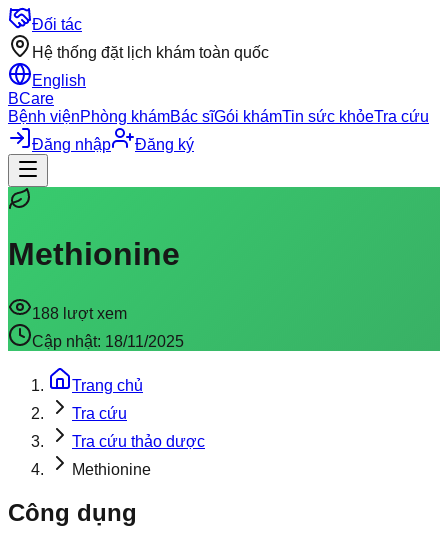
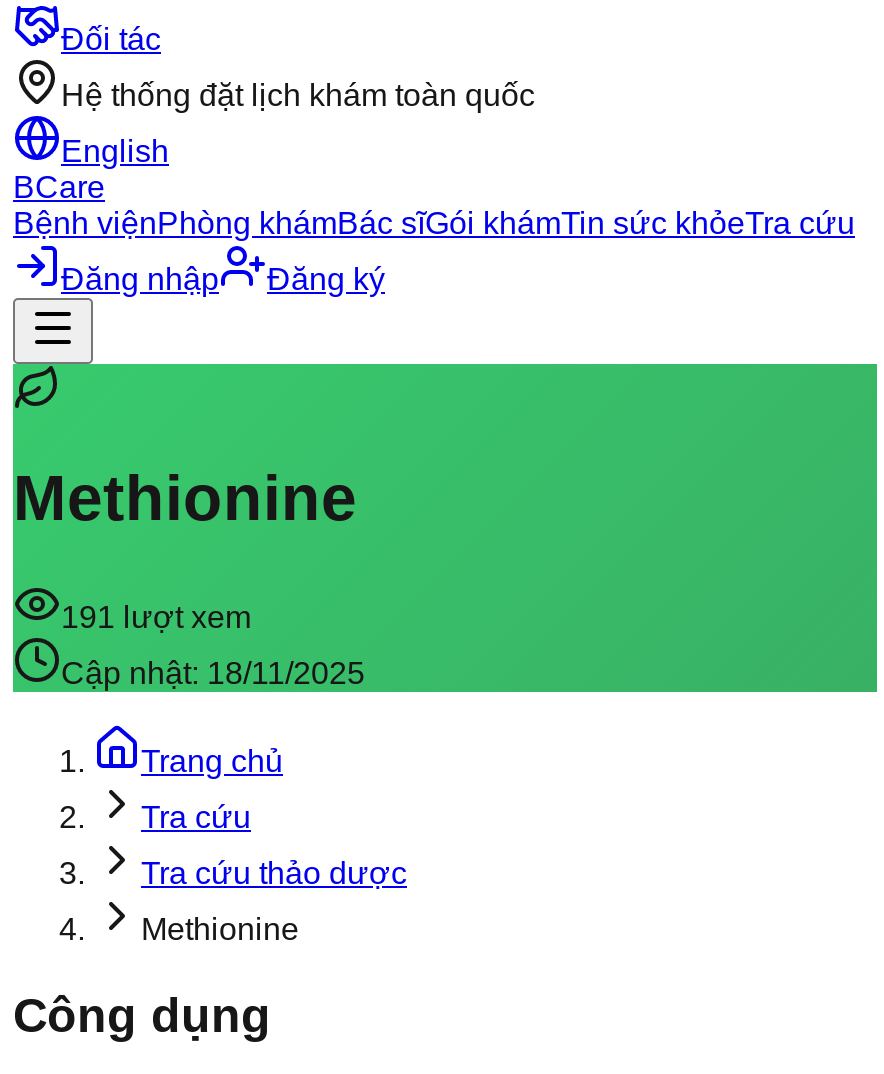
[32,305,127,322] 188 lượt xem -> [61,600,251,634] 191 lượt xem

